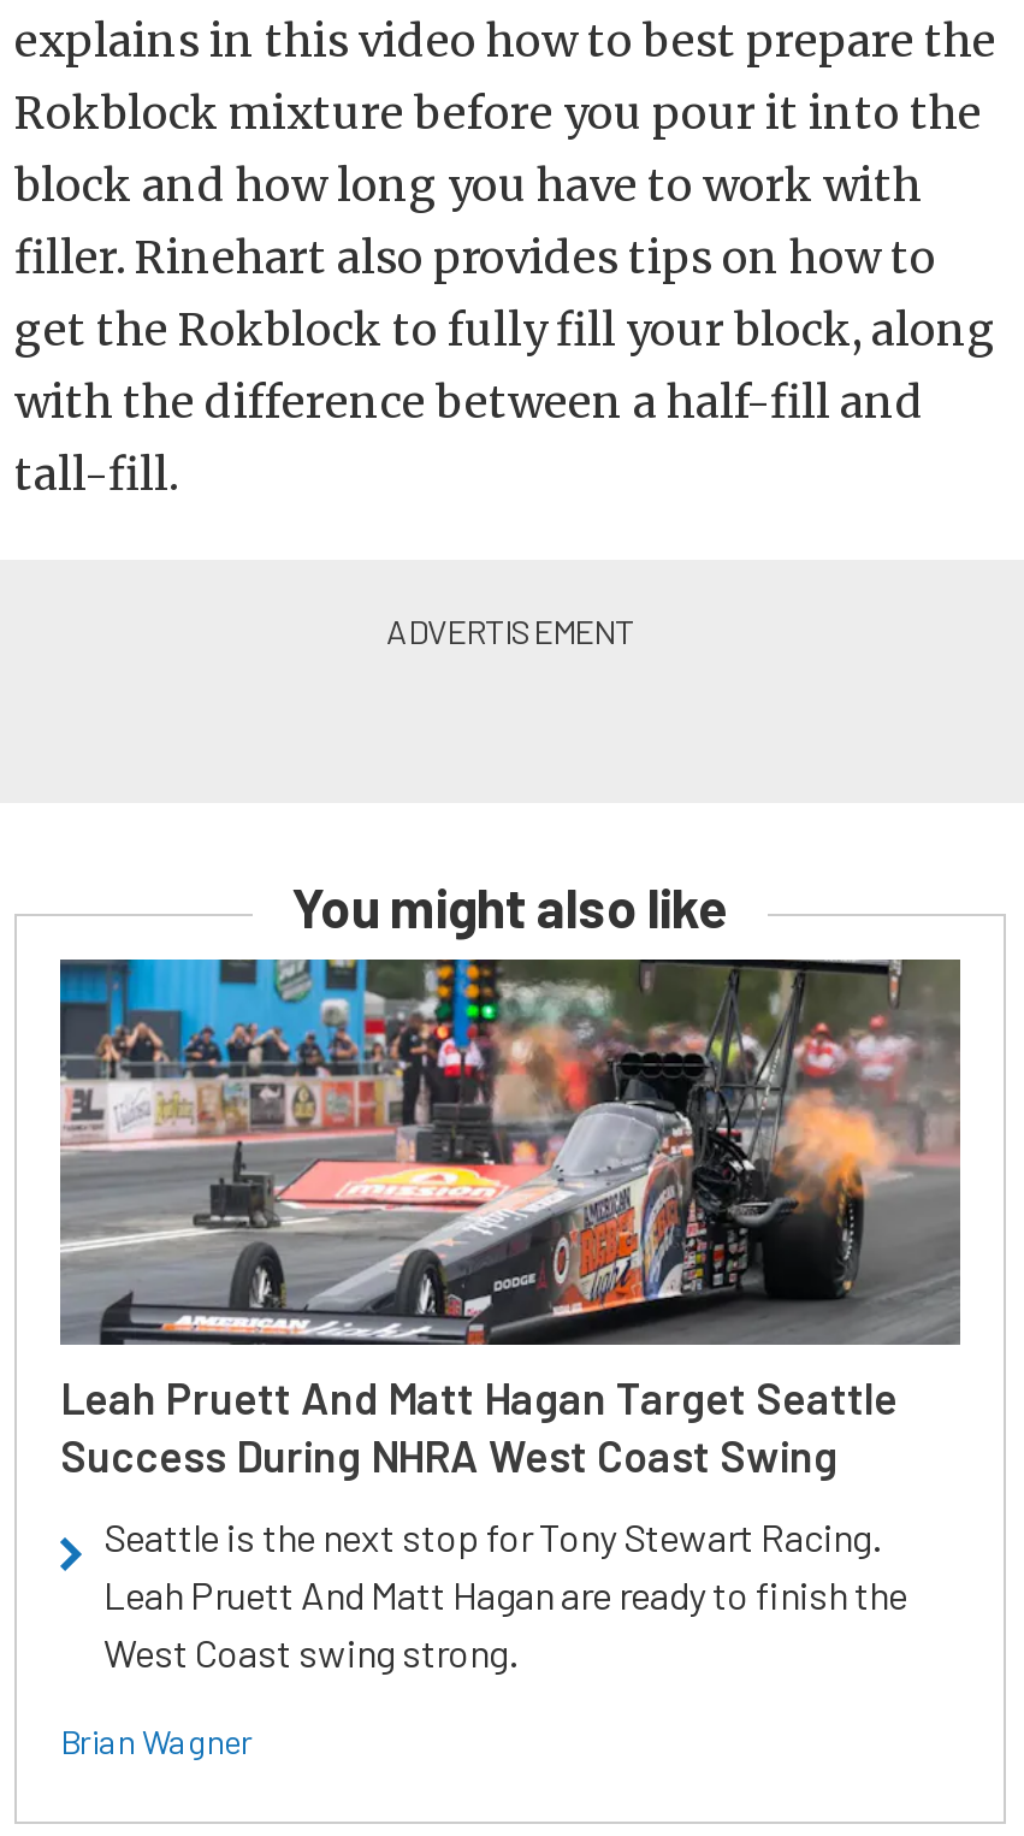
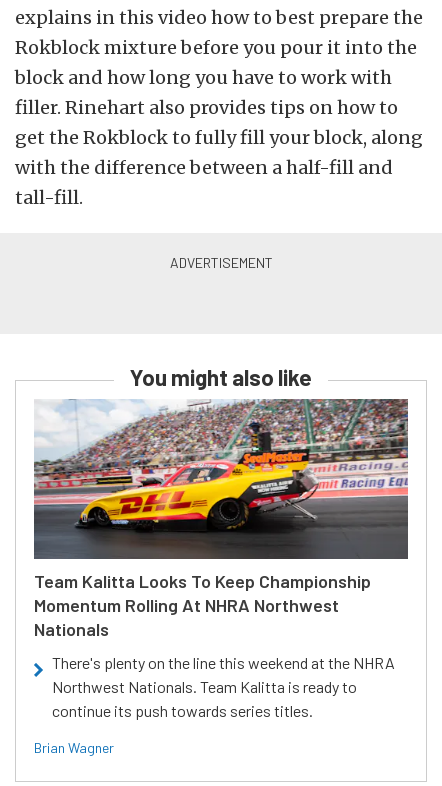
[58,957,960,1481] [image] | Leah Pruett And Matt Hagan Target Seattle | Success During NHRA West Coast Swing -> [34,398,409,640] [image] | Team Kalitta Looks To Keep Championship | Momentum Rolling At NHRA Northwest | Nationals
[103,1513,907,1674] Seattle is the next stop for Tony Stewart Racing. | Leah Pruett And Matt Hagan are ready to finish the | West Coast swing strong. -> [52,653,395,720] There's plenty on the line this weekend at the NHRA | Northwest Nationals. Team Kalitta is ready to | continue its push towards series titles.

